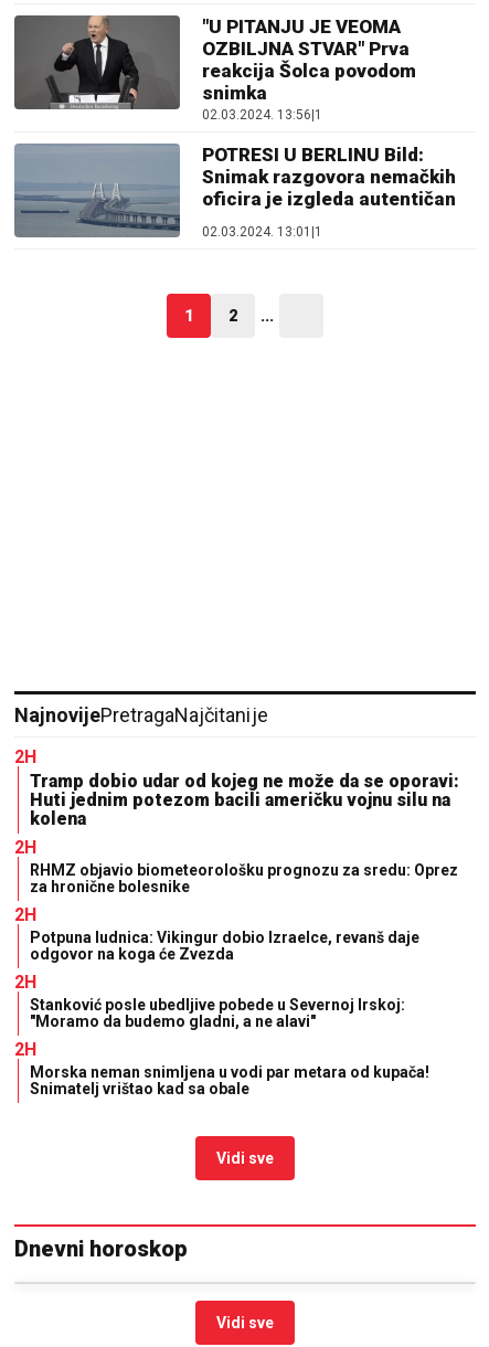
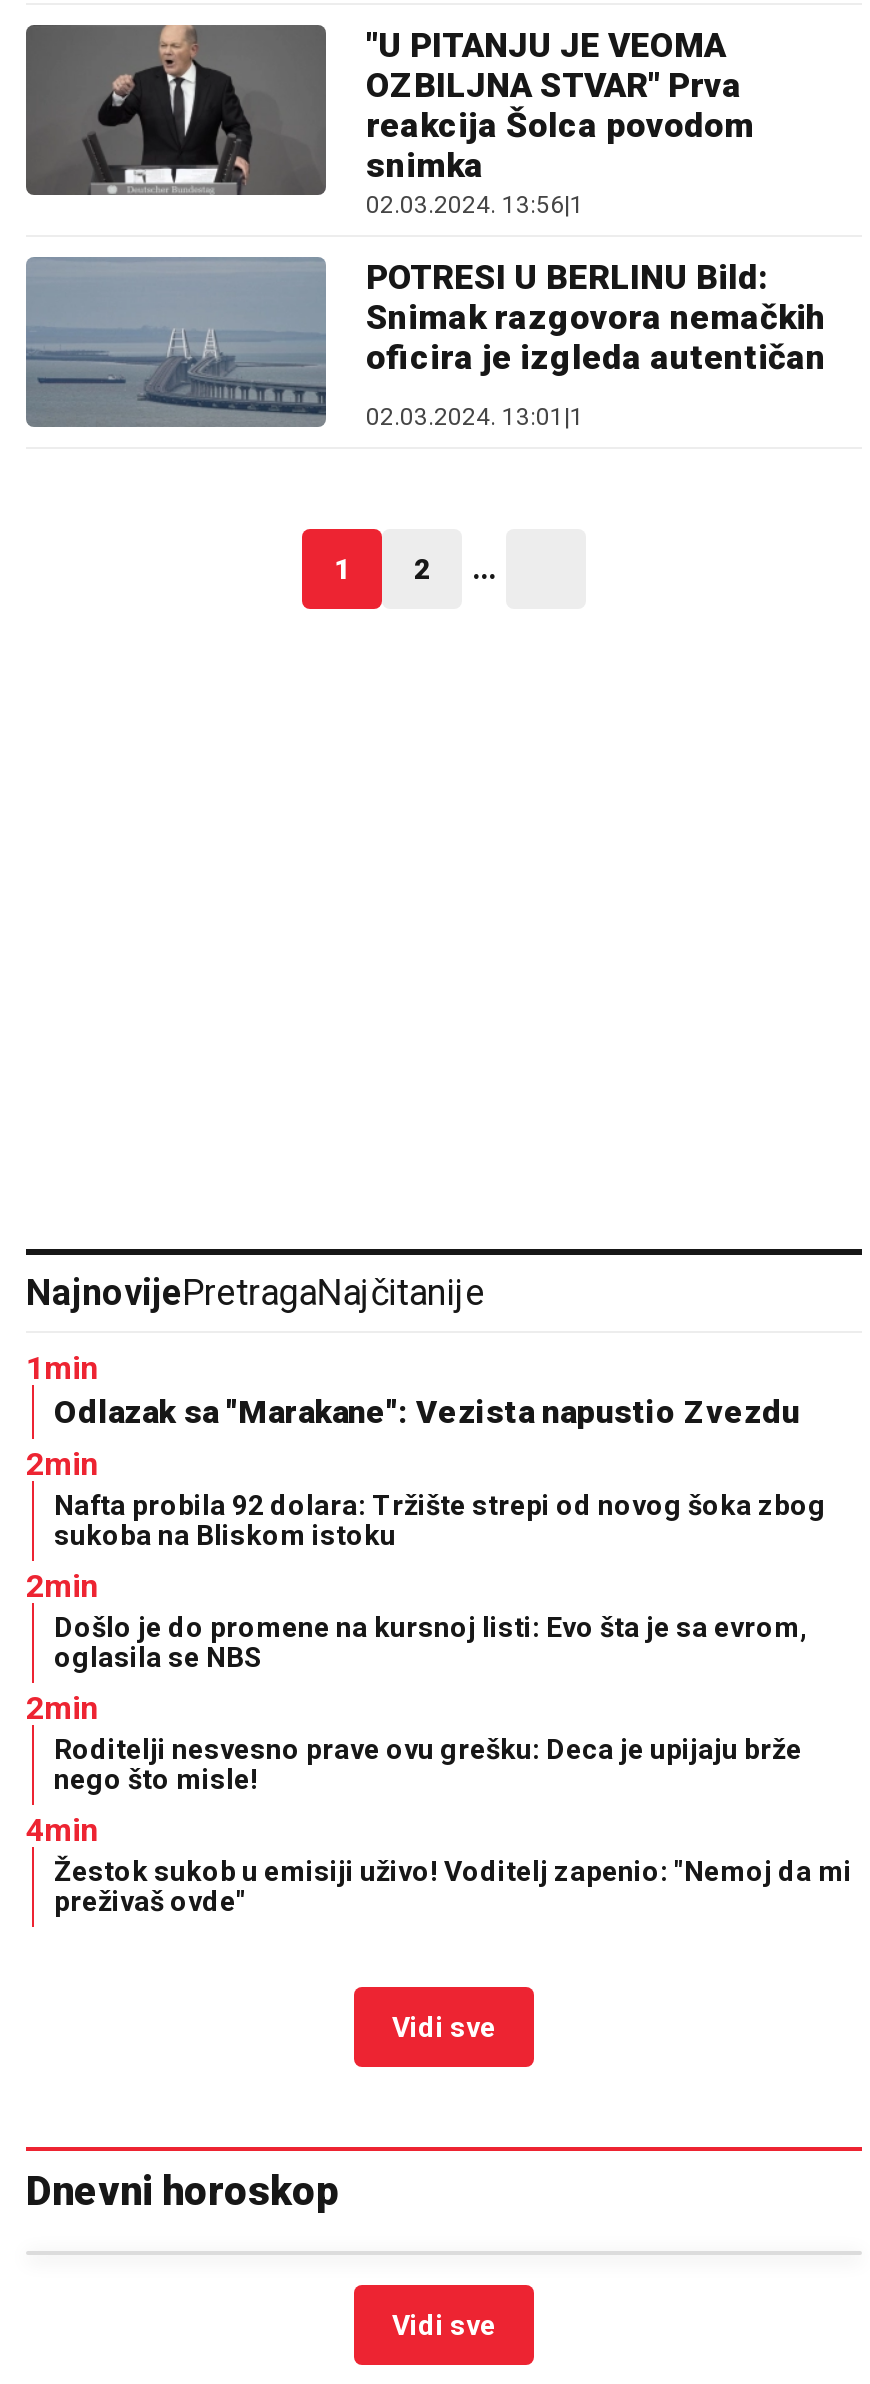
[14,746,459,1097] 2H | Tramp dobio udar od kojeg ne može da se oporavi: | Huti jednim potezom bacili američku vojnu silu na | kolena | 2H | RHMZ objavio biometeorološku prognozu za sredu: Oprez | za hronične bolesnike | 2H | Potpuna ludnica: Vikingur dobio Izraelce, revanš daje | odgovor na koga će Zvezda | 2H | Stanković posle ubedljive pobede u Severnoj Irskoj: | "Moramo da budemo gladni, a ne alavi" | 2H | Morska neman snimljena u vodi par metara od kupača! | Snimatelj vrištao kad sa obale -> [26,1348,852,1916] 1min | Odlazak sa "Marakane": Vezista napustio Zvezdu | 2min | Nafta probila 92 dolara: Tržište strepi od novog šoka zbog | sukoba na Bliskom istoku | 2min | Došlo je do promene na kursnoj listi: Evo šta je sa evrom, | oglasila se NBS | 2min | Roditelji nesvesno prave ovu grešku: Deca je upijaju brže | nego što misle! | 4min | Žestok sukob u emisiji uživo! Voditelj zapenio: "Nemoj da mi | preživaš ovde"

